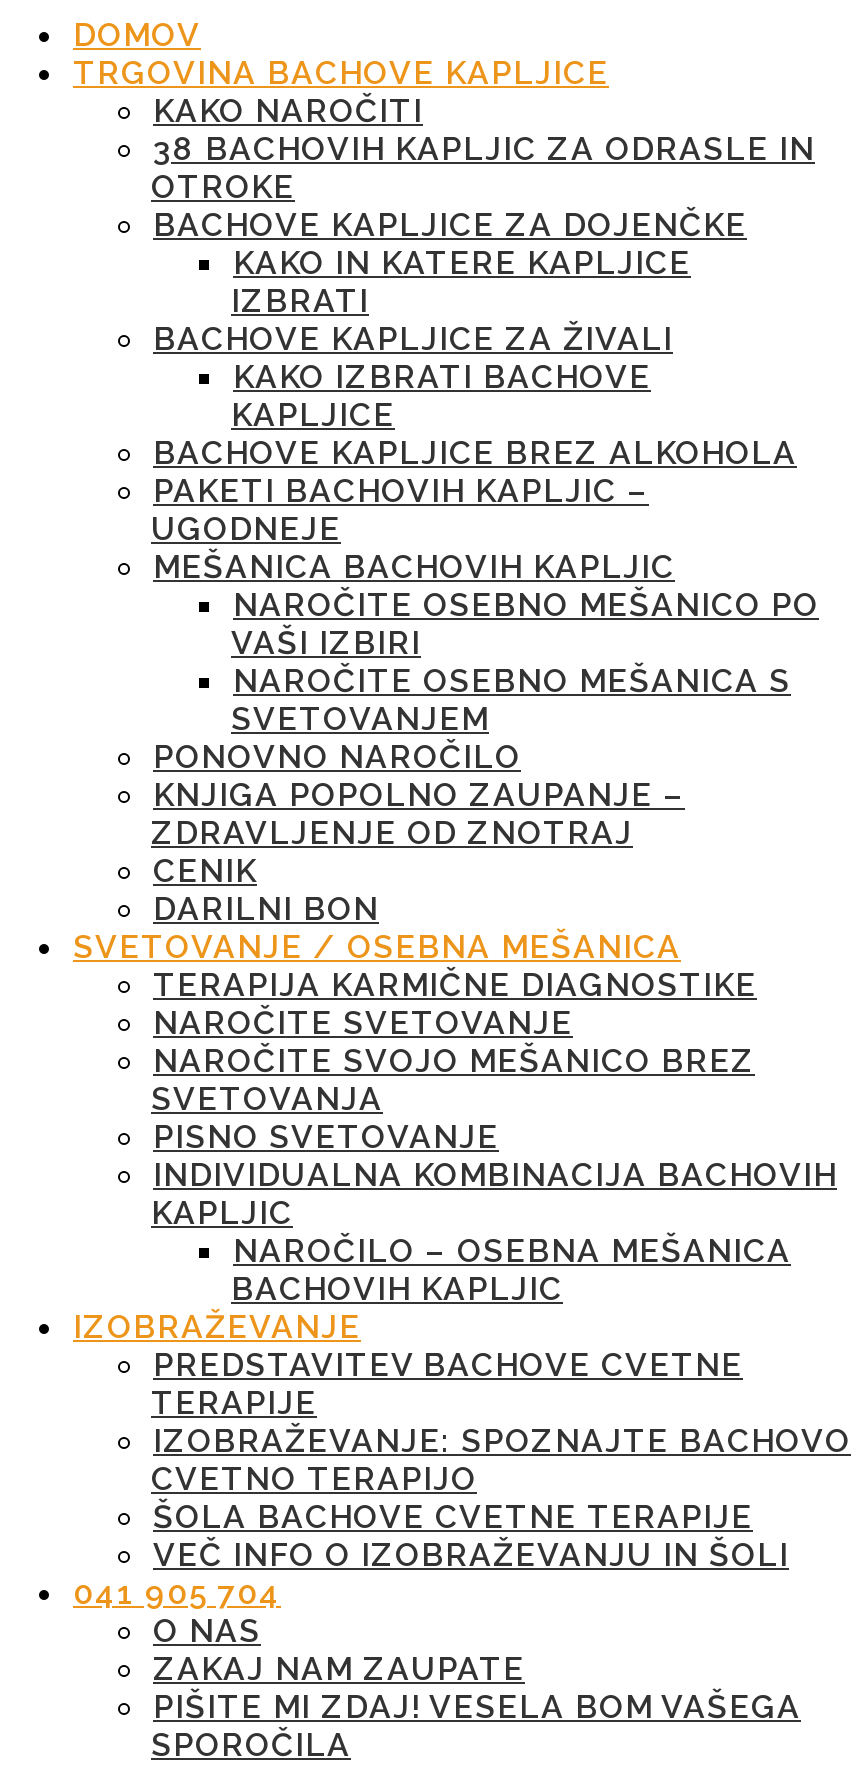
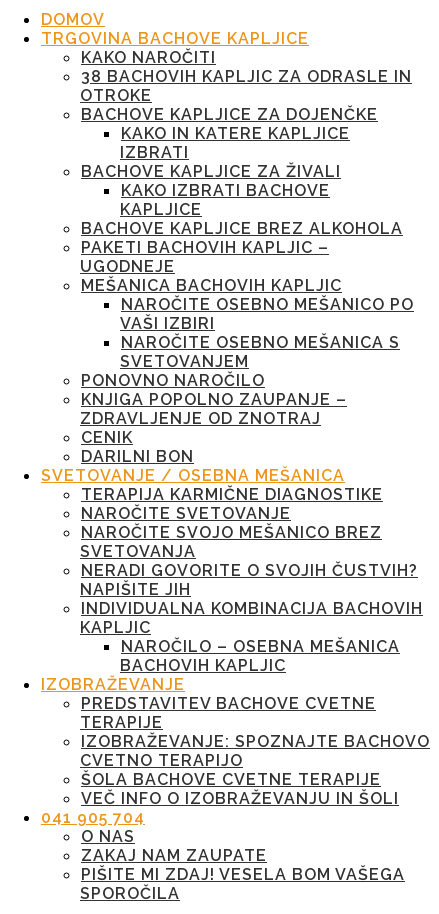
[153,1118,499,1156] PISNO SVETOVANJE -> [80,561,418,599] NERADI GOVORITE O SVOJIH ČUSTVIH? | NAPIŠITE JIH

